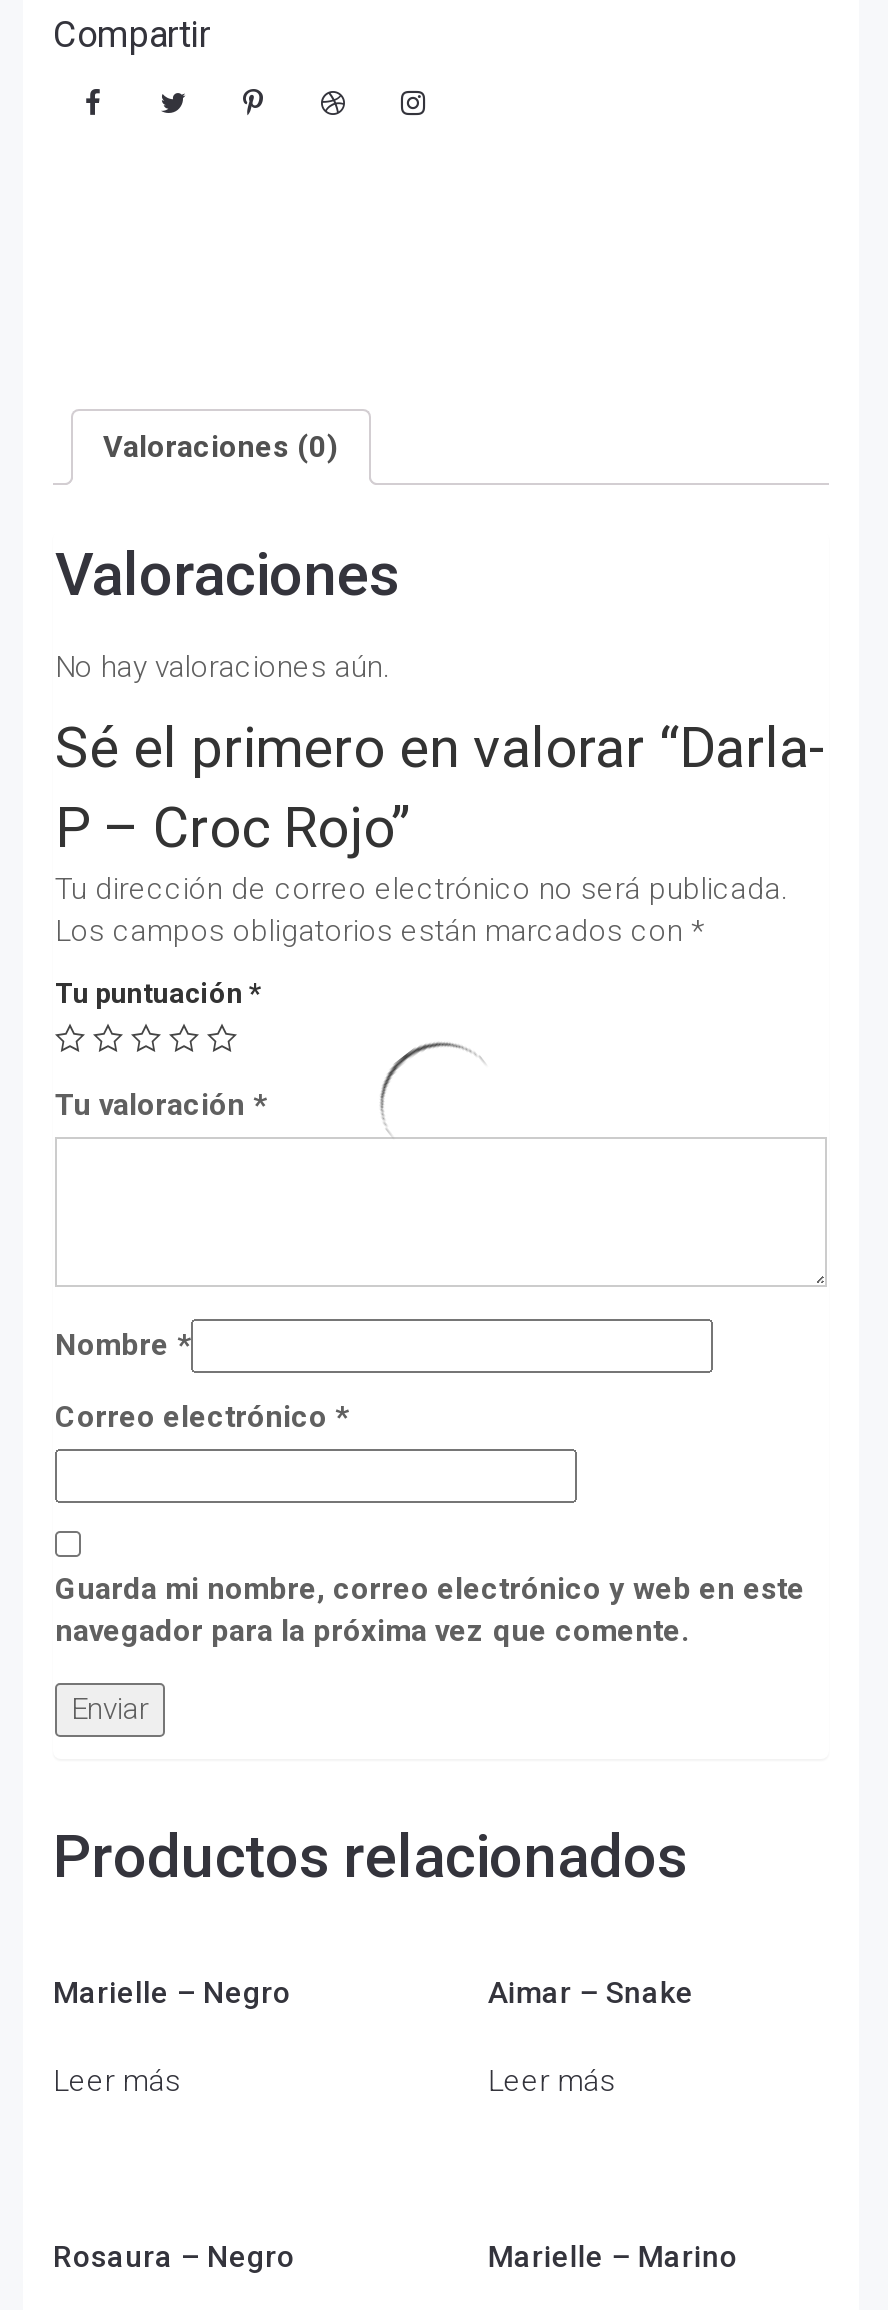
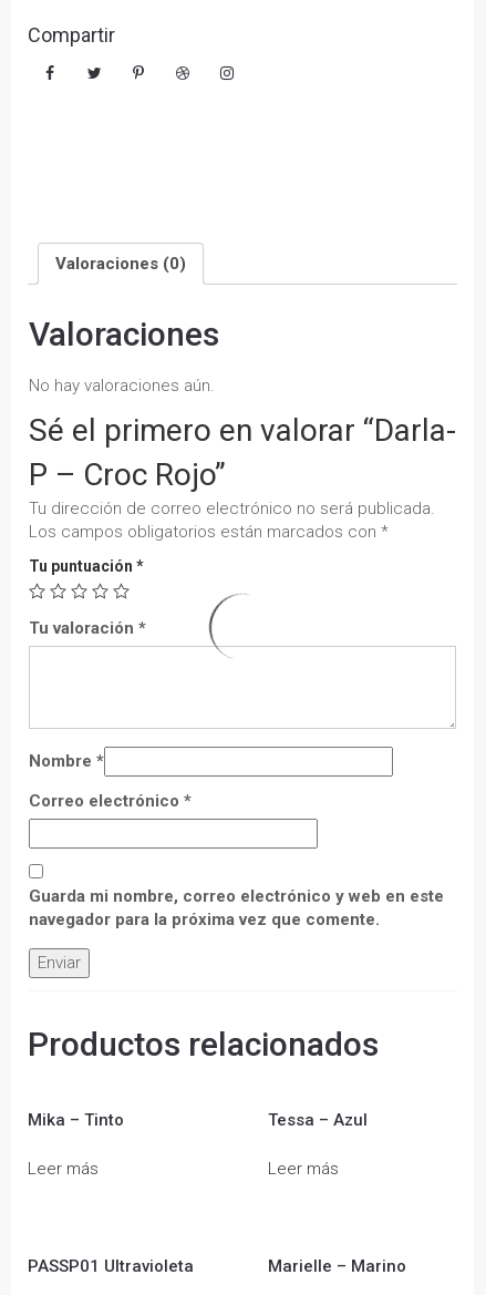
[53,1975,291,2011] Marielle – Negro -> [28,1110,124,1130] Mika – Tinto
[488,1975,694,2011] Aimar – Snake -> [268,1110,368,1130] Tessa – Azul
[53,2239,295,2275] Rosaura – Negro -> [28,1256,194,1276] PASSP01 Ultravioleta

